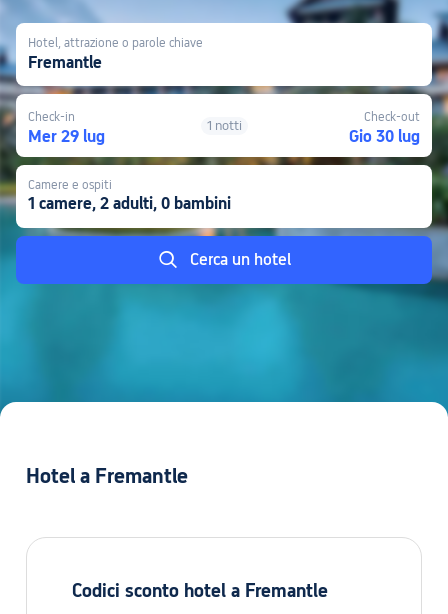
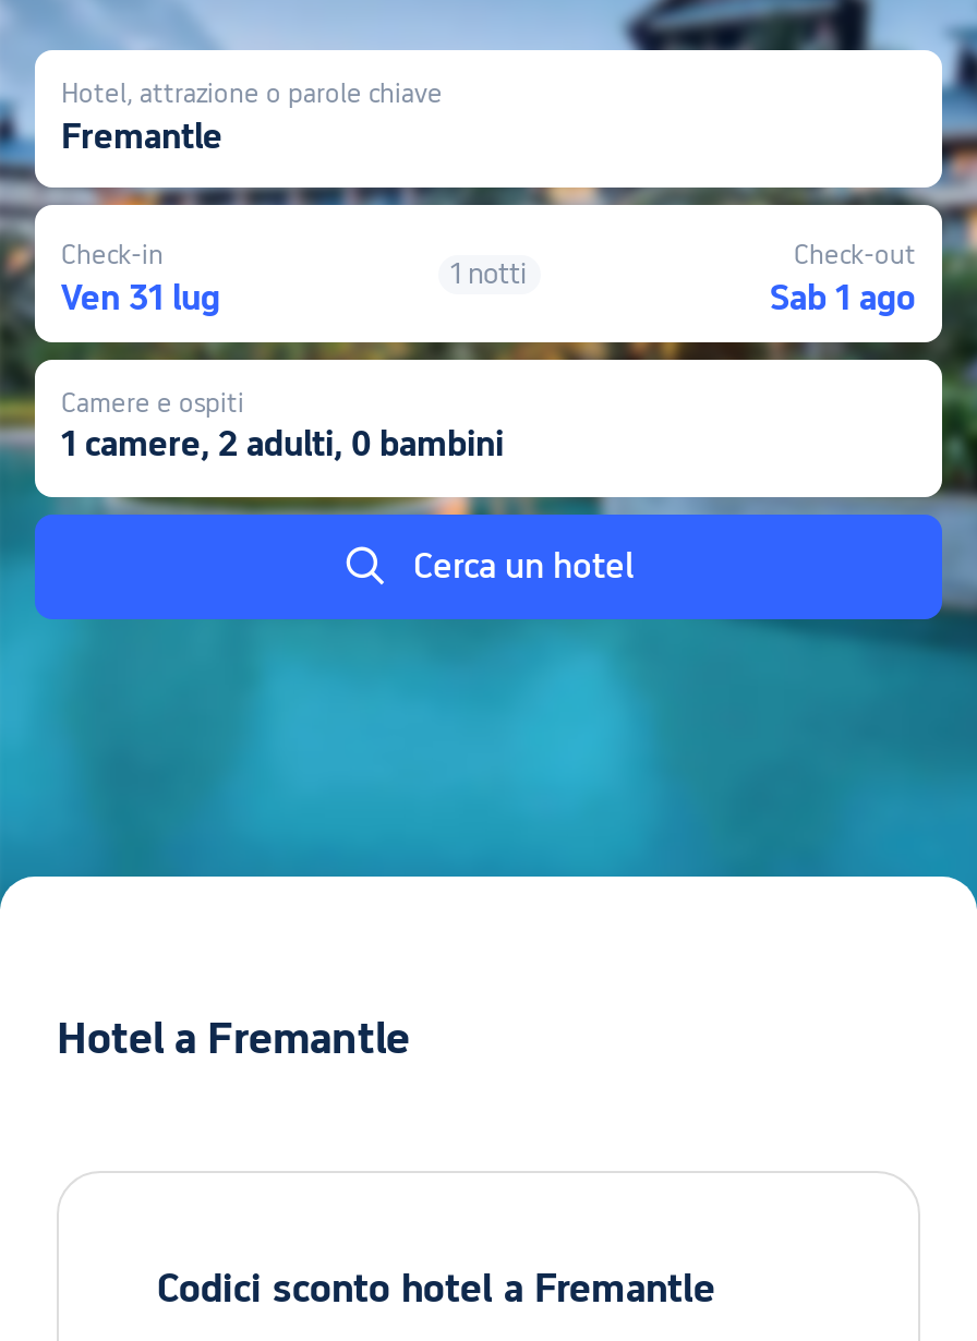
[28,126,105,145] Mer 29 lug -> [61,276,220,317] Ven 31 lug
[349,126,420,145] Gio 30 lug -> [770,276,916,317] Sab 1 ago

